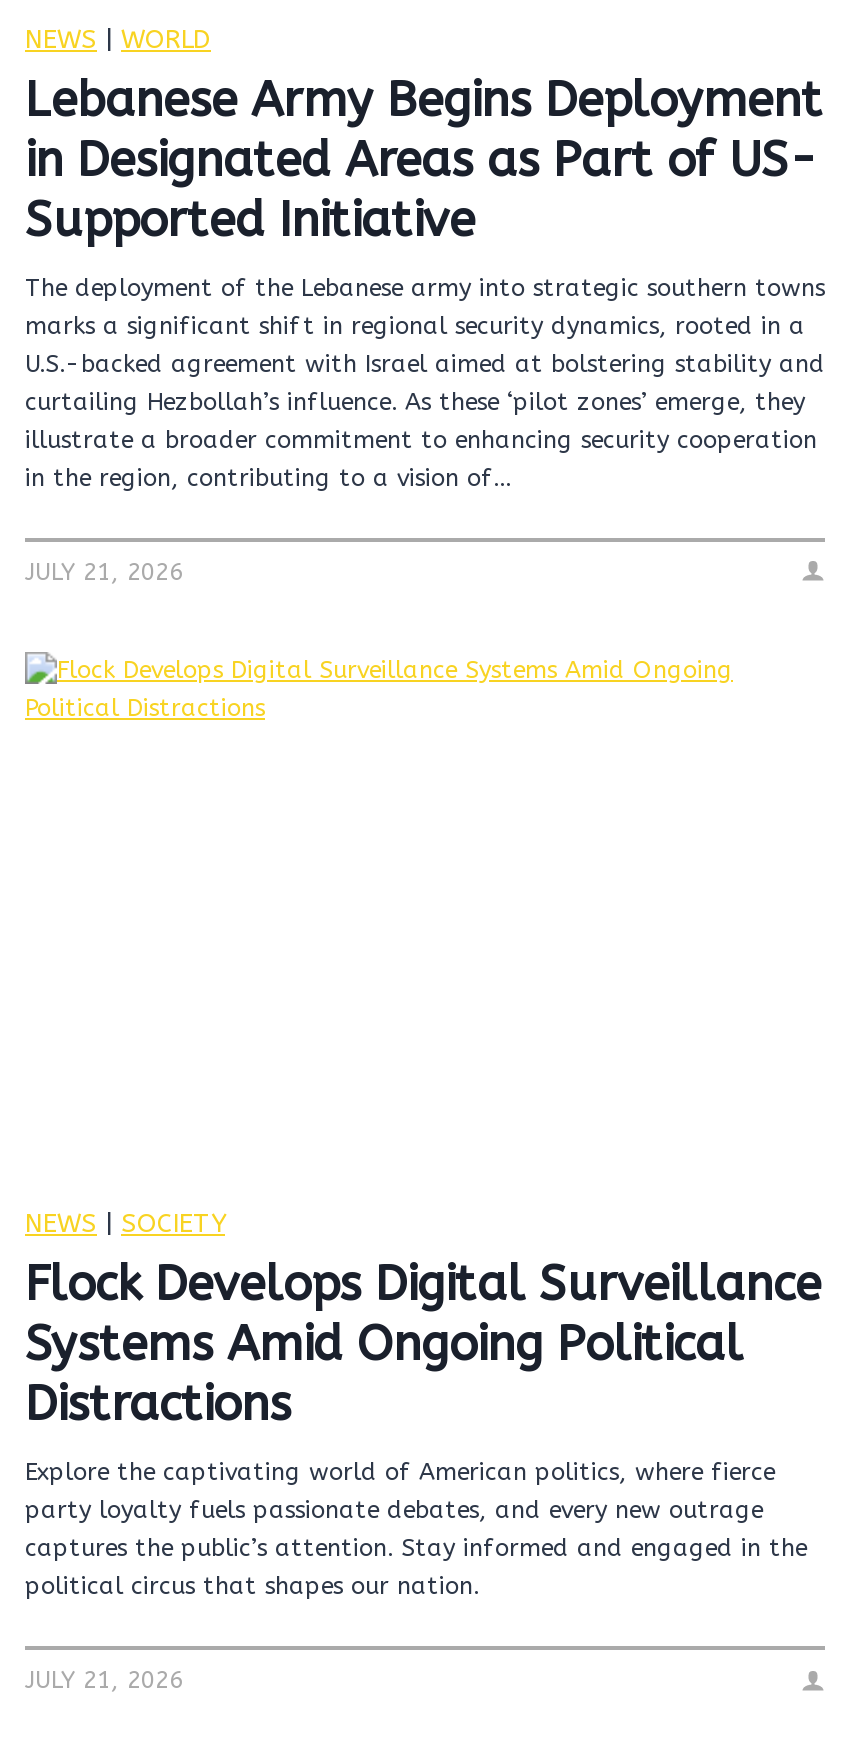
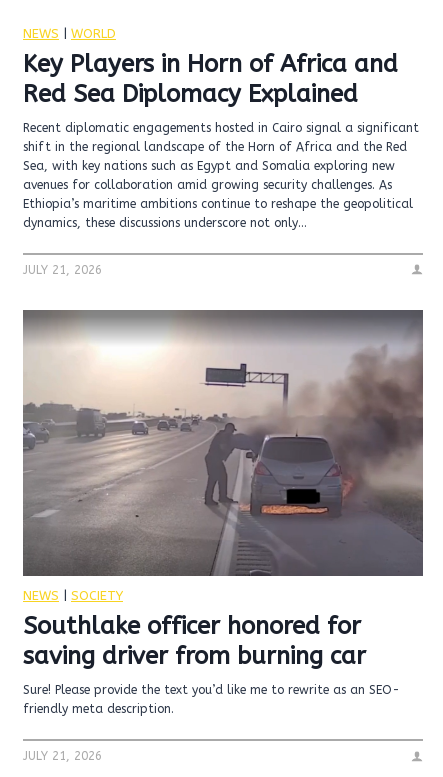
[25,71,823,247] Lebanese Army Begins Deployment | in Designated Areas as Part of US- | Supported Initiative -> [23,49,398,107] Key Players in Horn of Africa and | Red Sea Diplomacy Explained
[25,273,825,491] The deployment of the Lebanese army into strategic southern towns | marks a significant shift in regional security dynamics, rooted in a | U.S.-backed agreement with Israel aimed at bolstering stability and | curtailing Hezbollah’s influence. As these ‘pilot zones’ emerge, they | illustrate a broader commitment to enhancing security cooperation | in the region, contributing to a vision of… -> [23,120,419,229] Recent diplomatic engagements hosted in Cairo signal a significant | shift in the regional landscape of the Horn of Africa and the Red | Sea, with key nations such as Egypt and Somalia exploring new | avenues for collaboration amid growing security challenges. As | Ethiopia’s maritime ambitions continue to reshape the geopolitical | dynamics, these discussions underscore not only…
none -> [22,309,424,577] [image]
[25,1256,821,1432] Flock Develops Digital Surveillance | Systems Amid Ongoing Political | Distractions -> [23,612,366,670] Southlake officer honored for | saving driver from burning car
[25,1458,807,1600] Explore the captivating world of American politics, where fierce | party loyalty fuels passionate debates, and every new outrage | captures the public’s attention. Stay informed and engaged in the | political circus that shapes our nation. -> [23,683,400,716] Sure! Please provide the text you’d like me to rewrite as an SEO- | friendly meta description.

